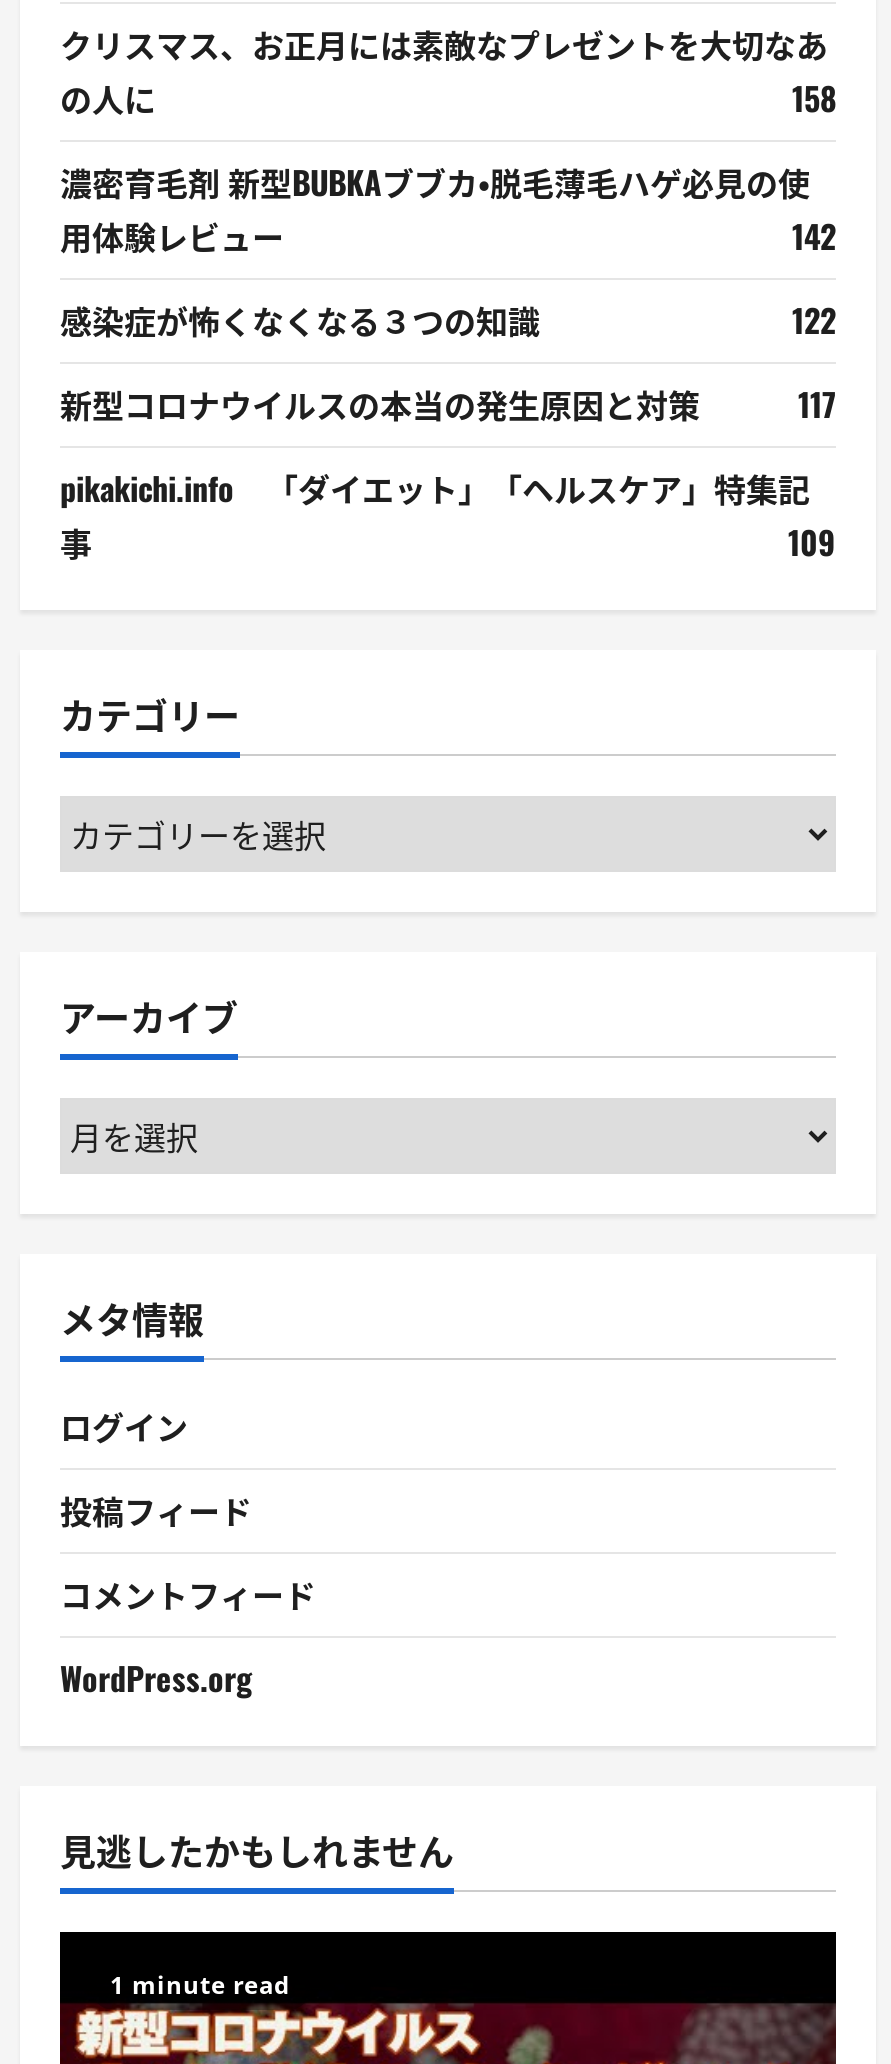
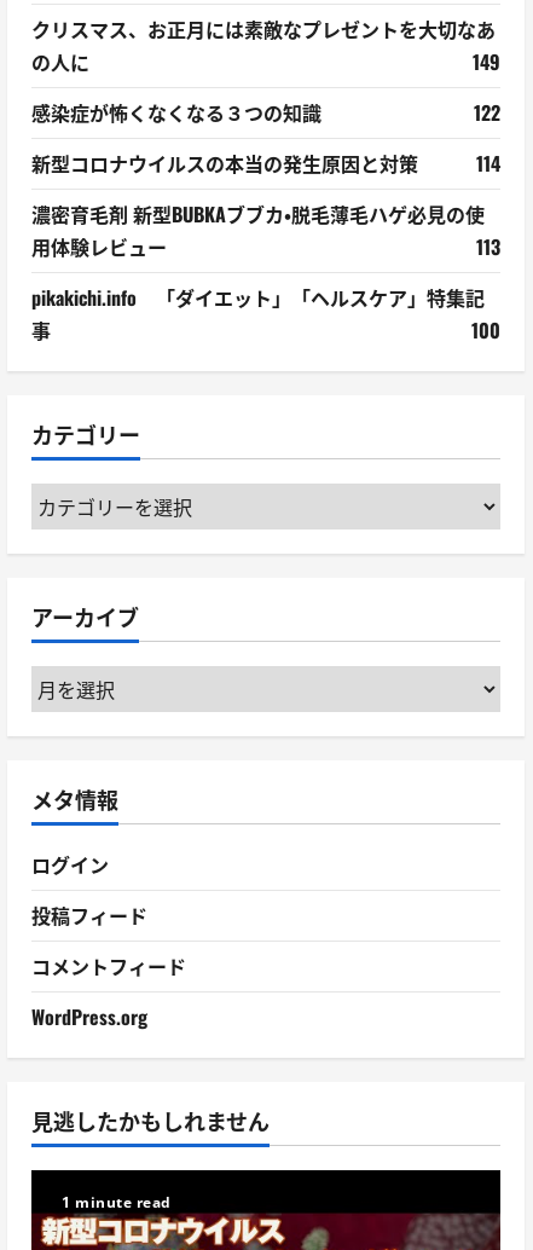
[792,74,836,260] 158 | 142 -> [473,47,500,76] 149
moved [60,158,810,260] -> [31,200,485,261]: 濃密育毛剤 新型BUBKAブブカ・脱毛薄毛ハゲ必見の使 | 用体験レビュー
moved [60,296,836,428] -> [31,98,500,178]: 感染症が怖くなくなる３つの知識 | 122 | 新型コロナウイルスの本当の発生原因と対策
[798,380,836,428] 117 -> [476,149,500,261] 114 | 113
[788,518,836,566] 109 -> [471,316,500,345] 100

